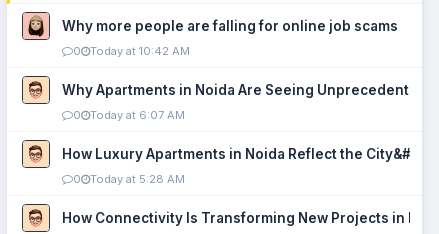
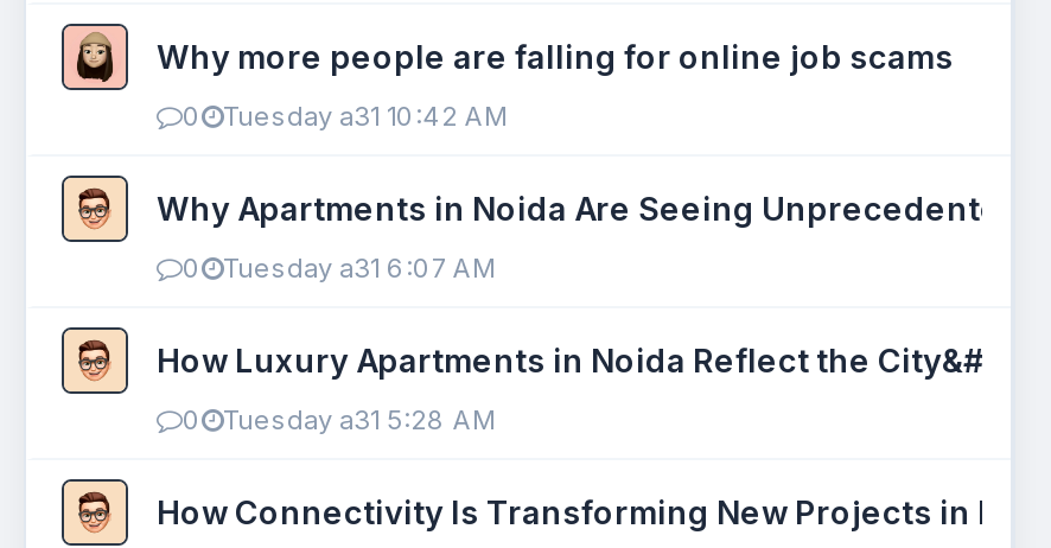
[73,44,190,58] 0 Today at 10:42 AM -> [183,100,508,133] 0 Tuesday a31 10:42 AM
[73,108,185,122] 0 Today at 6:07 AM -> [183,251,496,285] 0 Tuesday a31 6:07 AM
[73,172,185,186] 0 Today at 5:28 AM -> [183,403,496,437] 0 Tuesday a31 5:28 AM

